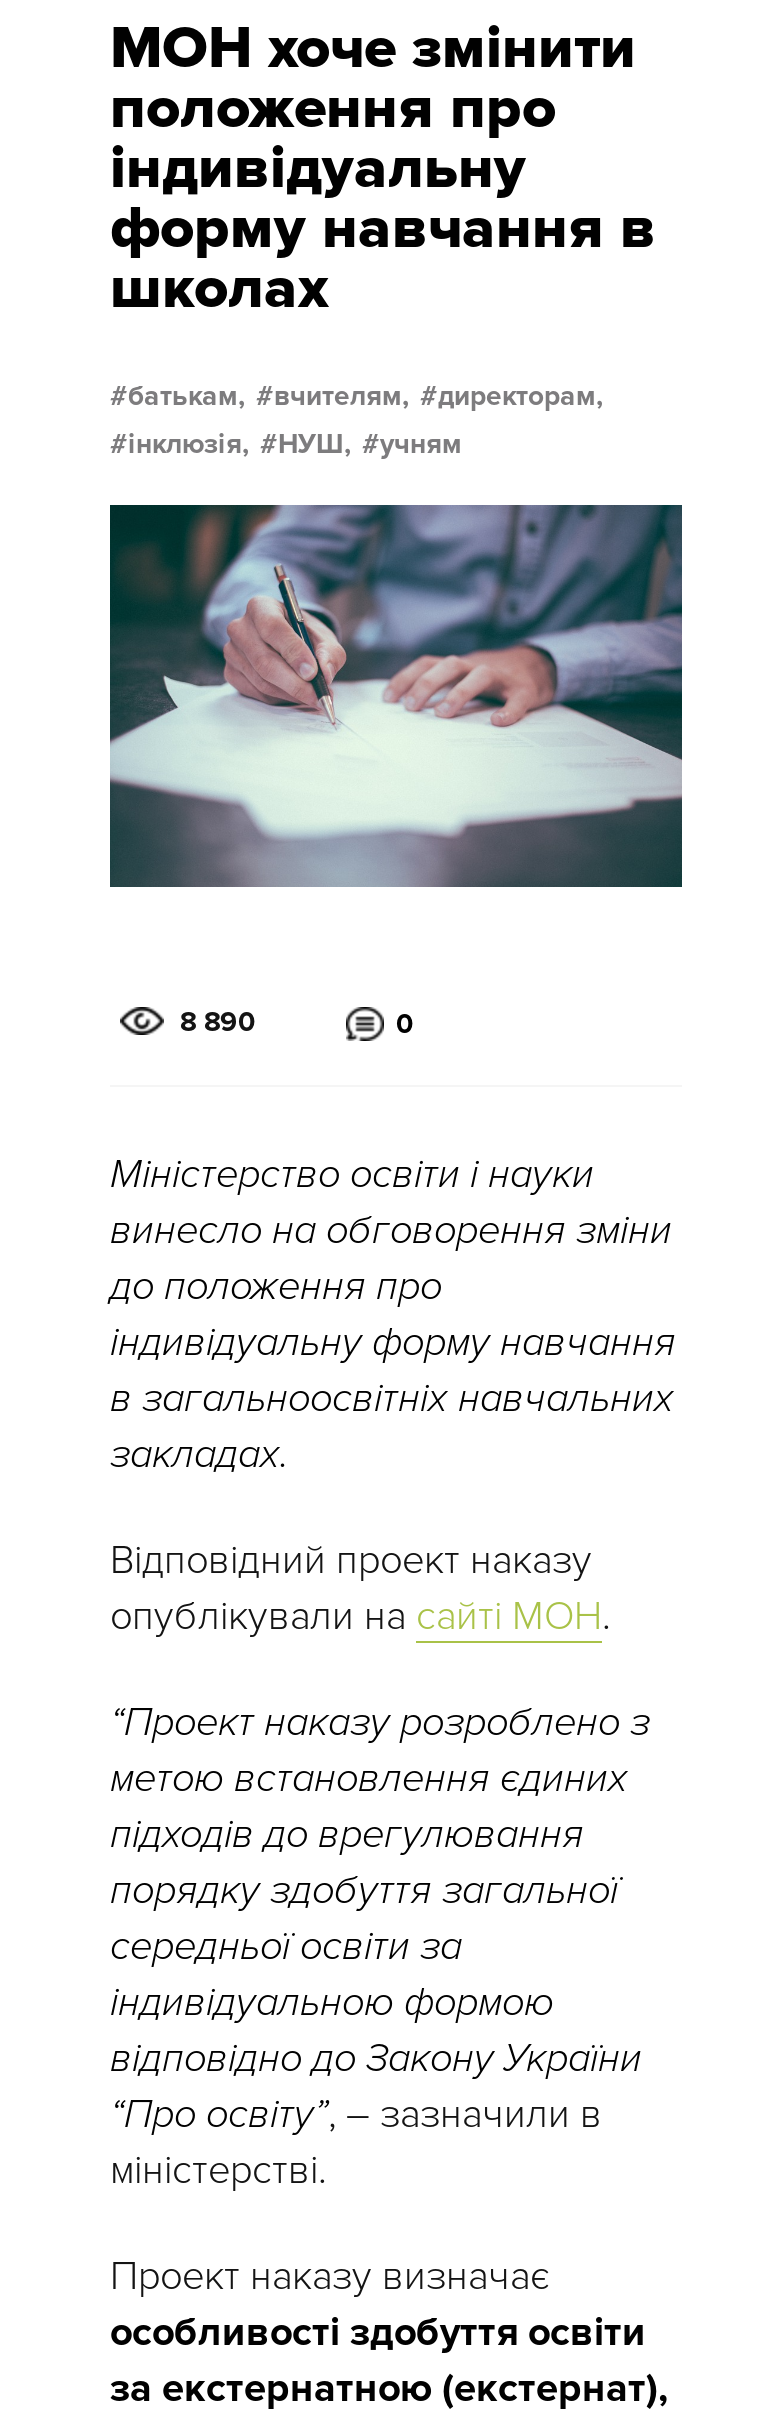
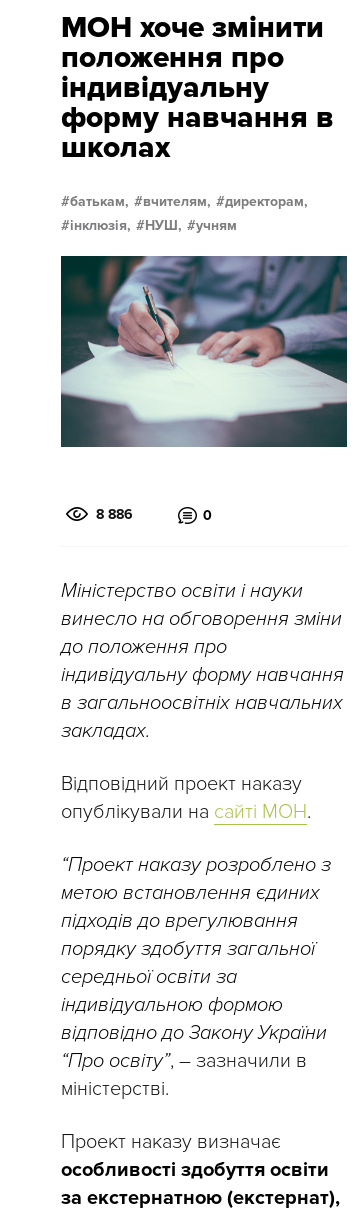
[180,1005,256,1039] 8 890 -> [96,506,133,523] 8 886

